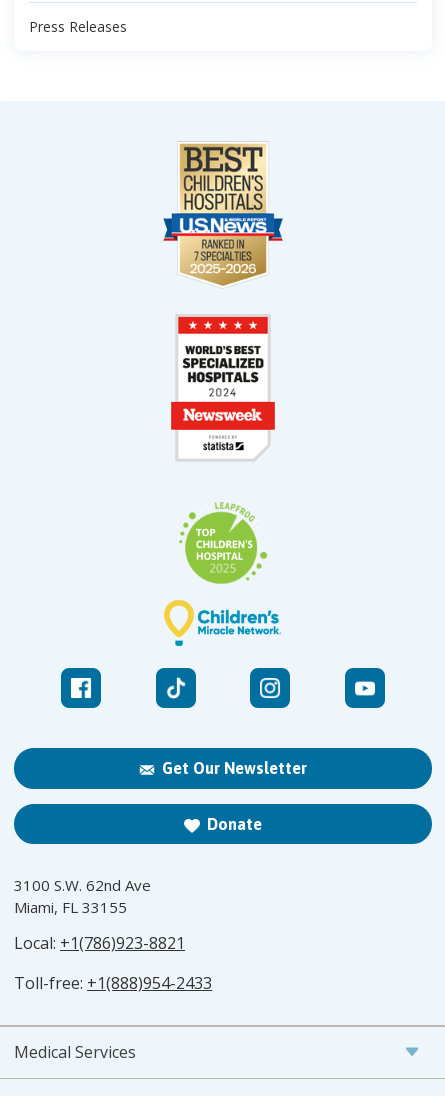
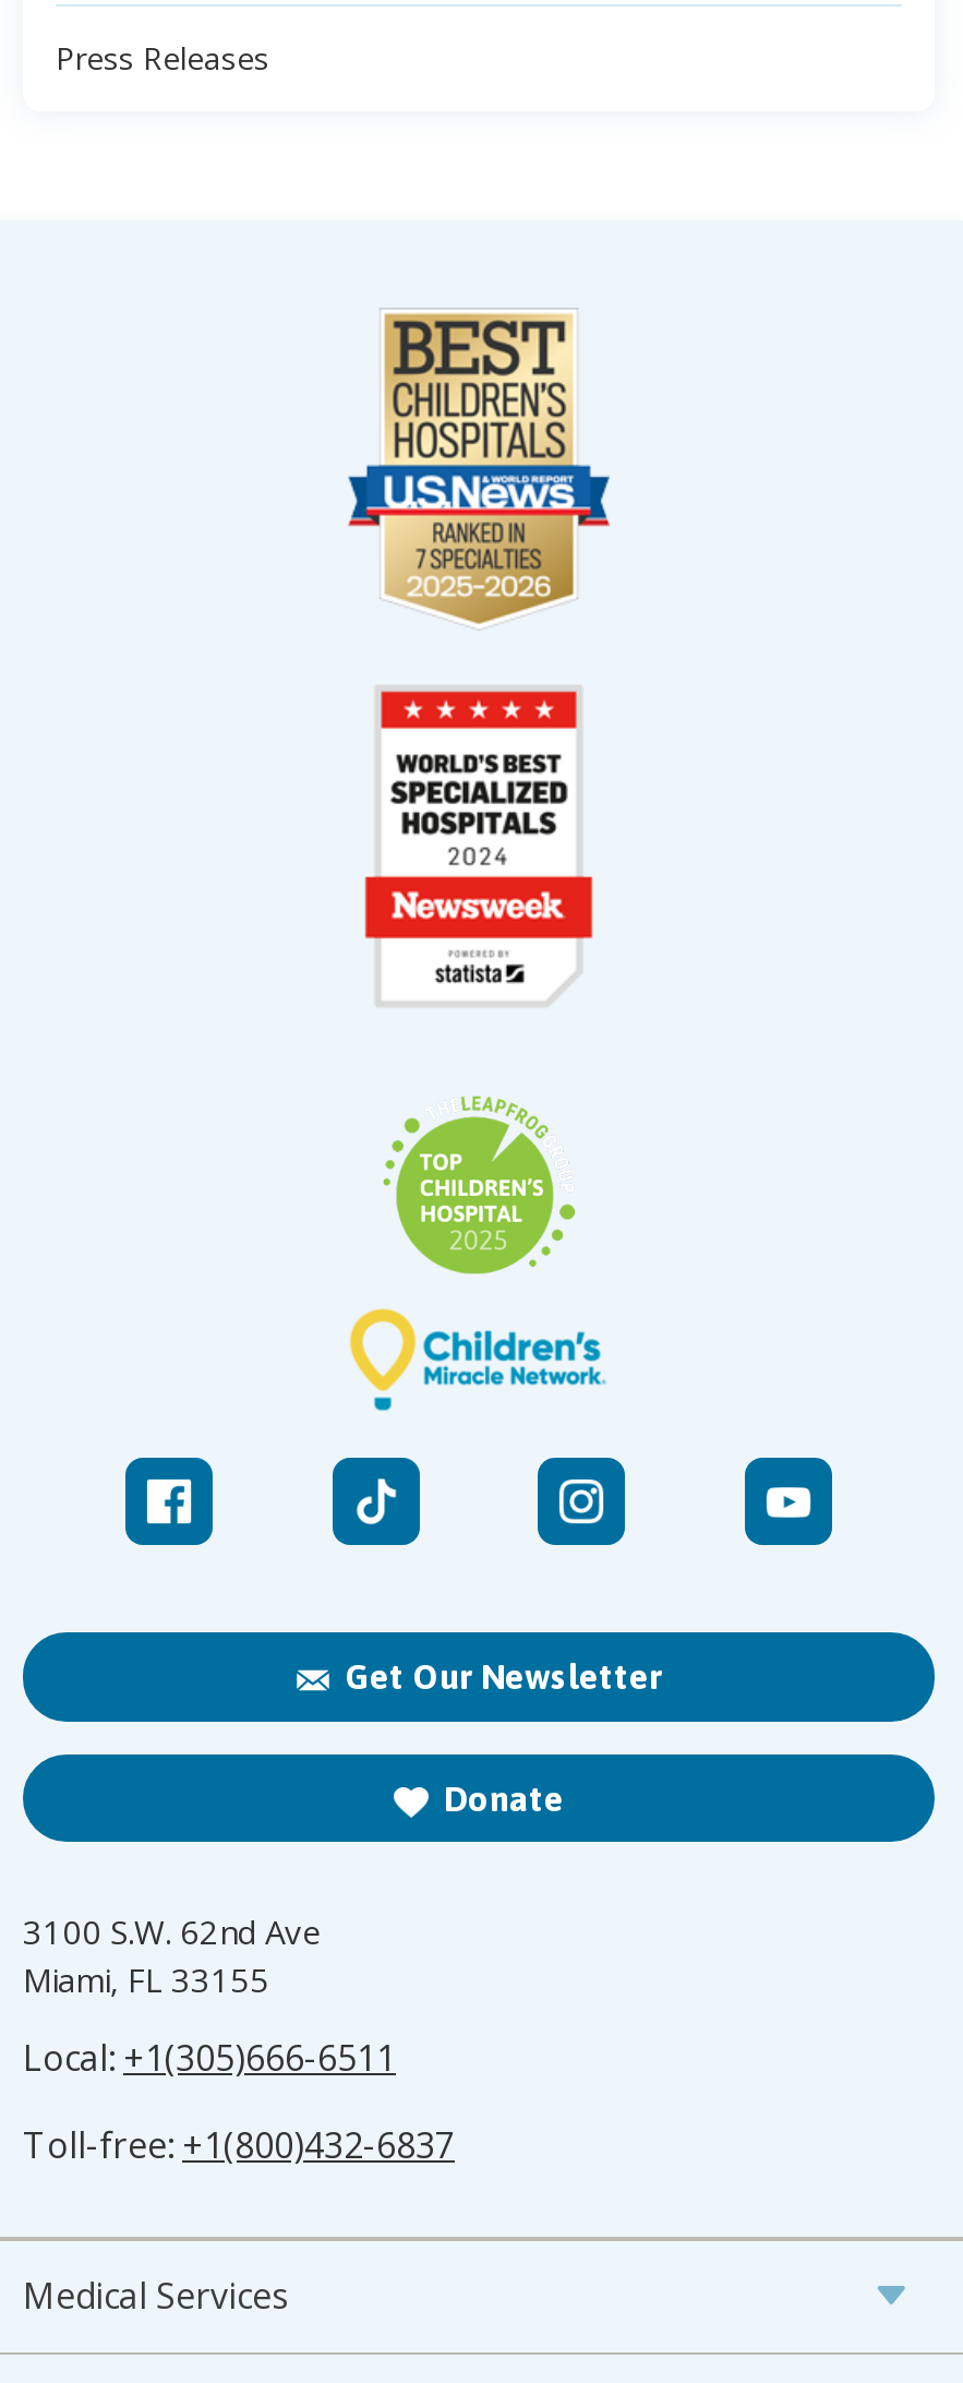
[14,932,185,954] Local: +1(786)923-8821 -> [23,2033,396,2081] Local: +1(305)666-6511
[14,972,212,994] Toll-free: +1(888)954-2433 -> [23,2121,455,2169] Toll-free: +1(800)432-6837

